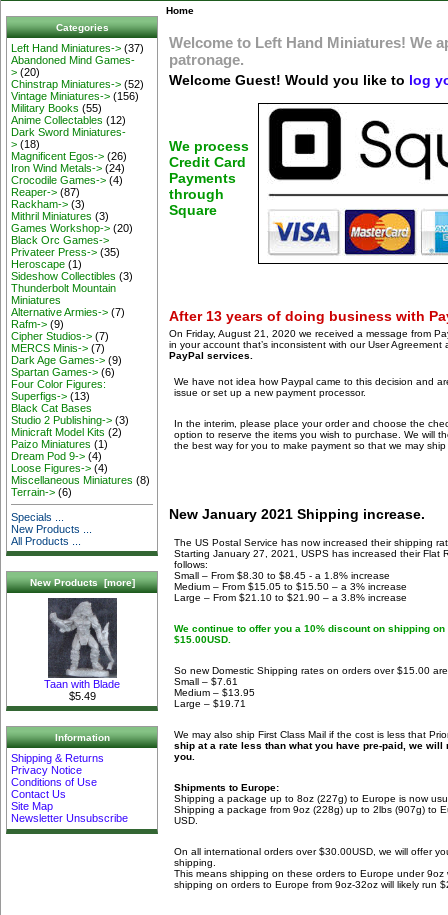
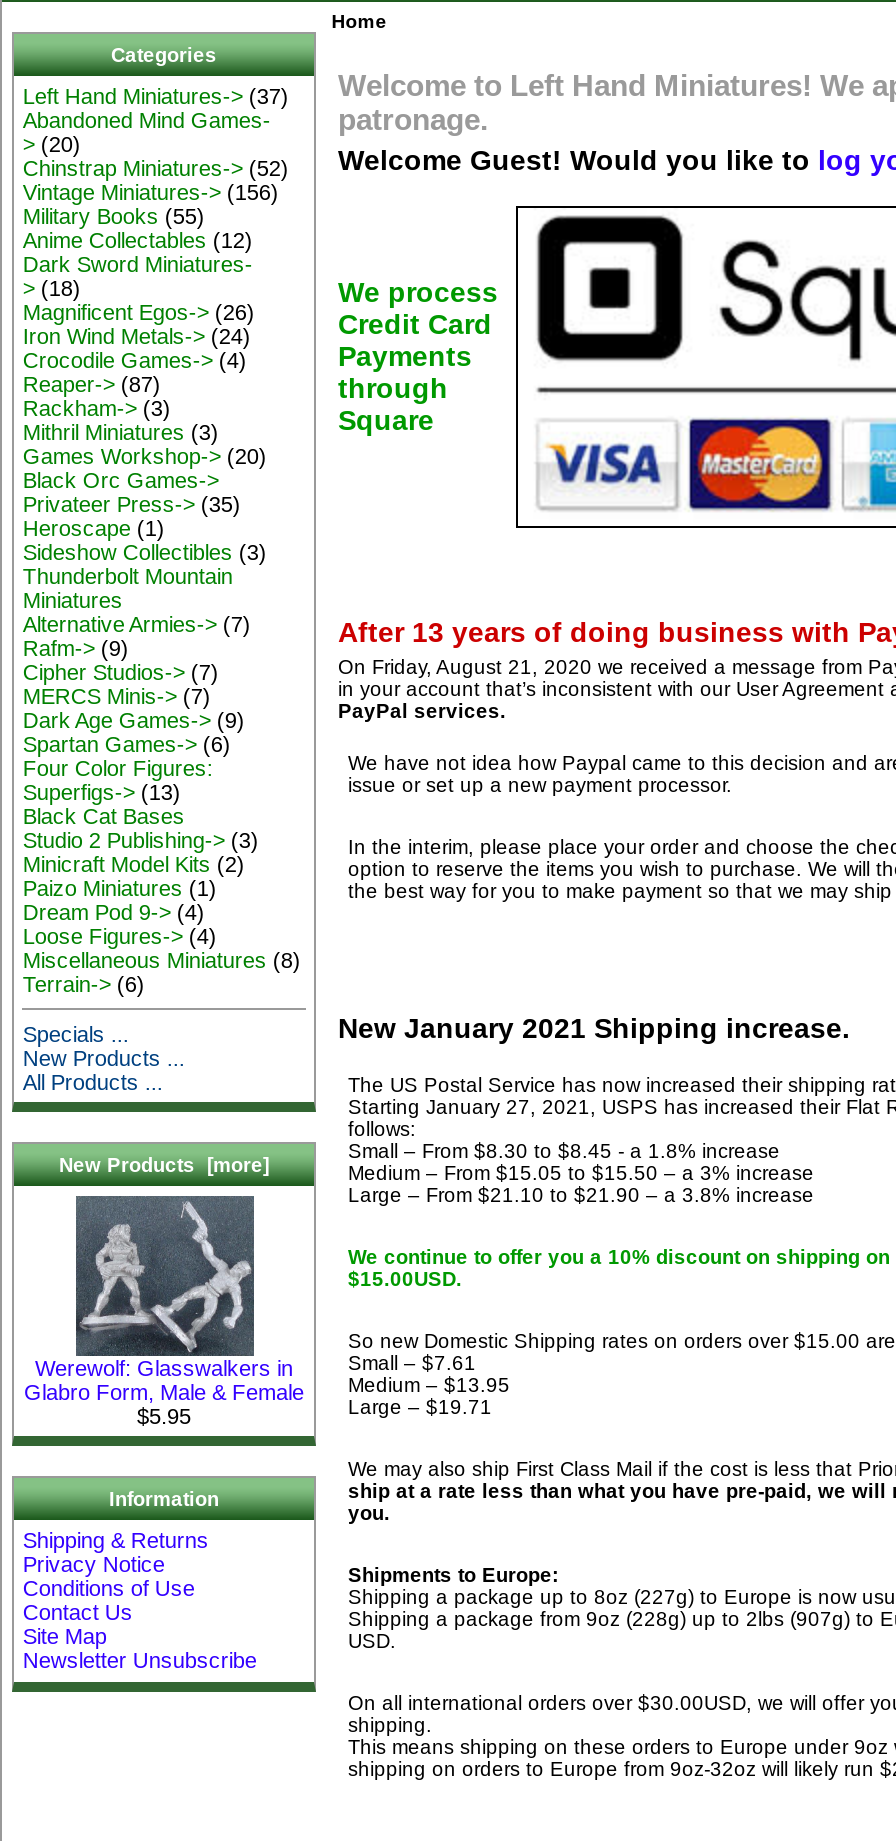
[38,598,127,702] [image] | Taan with Blade | $5.49 -> [24,1194,304,1427] [image] | Werewolf: Glasswalkers in | Glabro Form, Male & Female | $5.95

